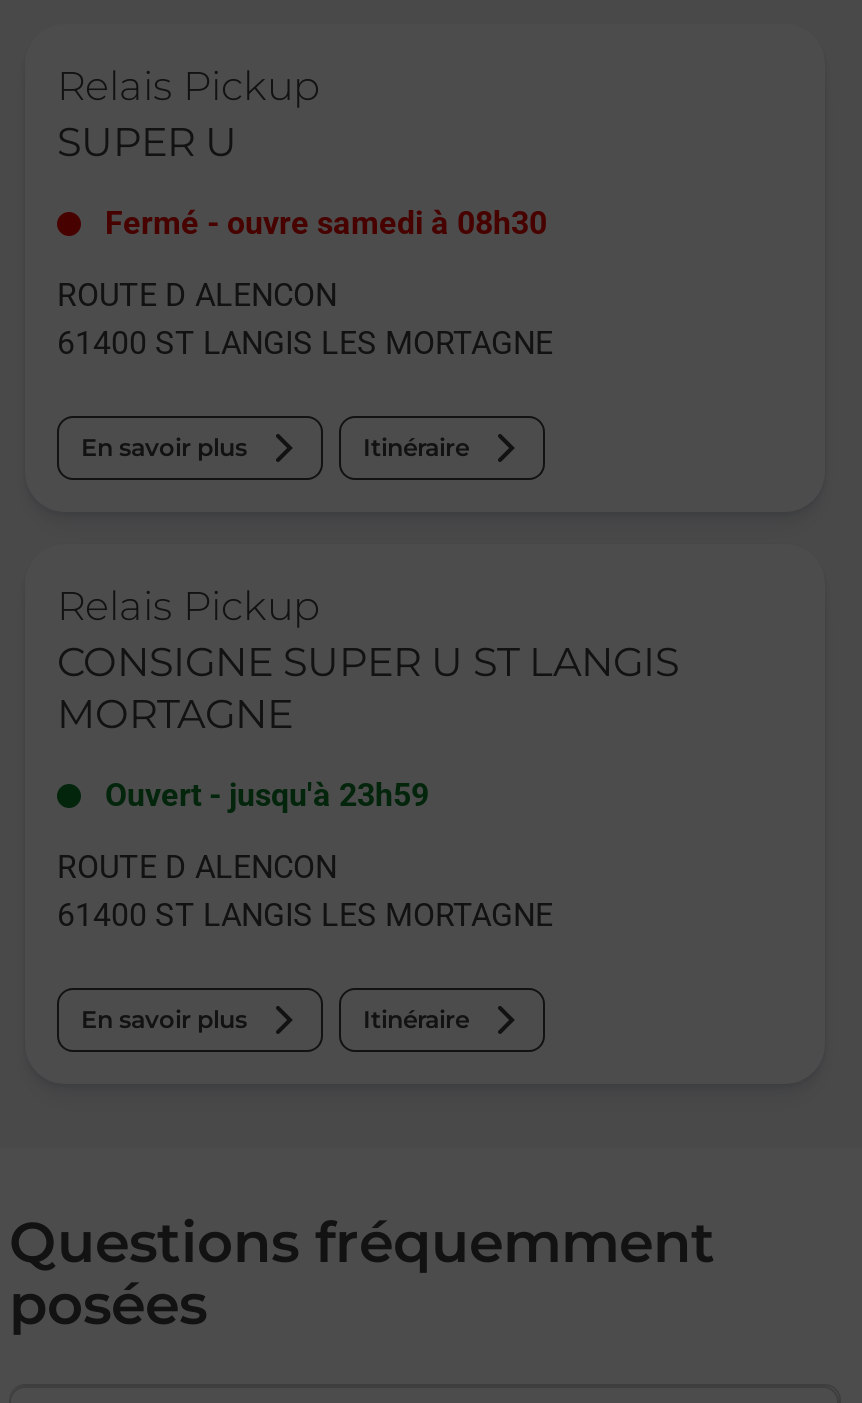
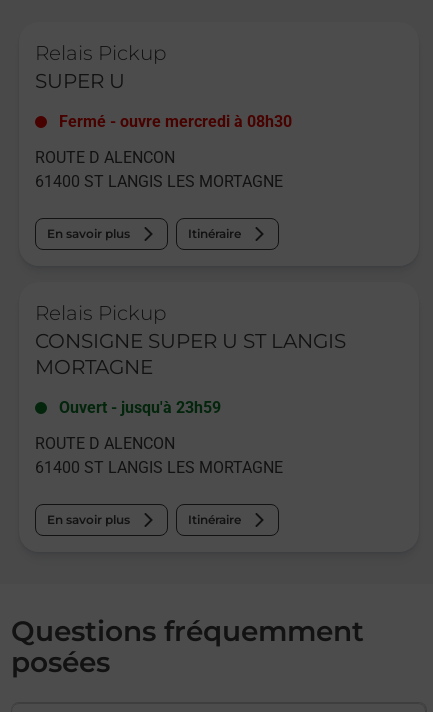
[105,204,547,242] Fermé - ouvre samedi à 08h30 -> [59,112,292,131] Fermé - ouvre mercredi à 08h30

